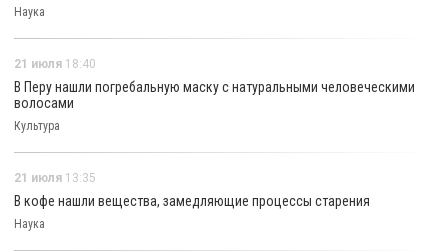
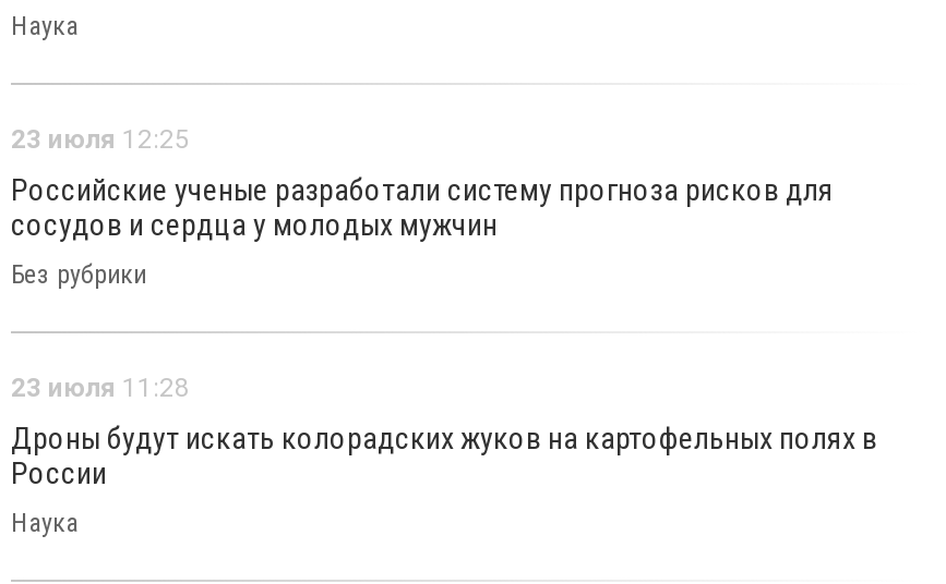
[14,57,96,71] 21 июля 18:40 -> [11,124,190,155] 23 июля 12:25
[14,79,415,111] В Перу нашли погребальную маску с натуральными человеческими | волосами -> [11,172,834,242] Российские ученые разработали систему прогноза рисков для | сосудов и сердца у молодых мужчин
[14,119,60,133] Культура -> [11,259,146,290] Без рубрики
[14,171,96,185] 21 июля 13:35 -> [11,373,190,403] 23 июля 11:28
[14,193,370,209] В кофе нашли вещества, замедляющие процессы старения -> [11,421,877,490] Дроны будут искать колорадских жуков на картофельных полях в | России

